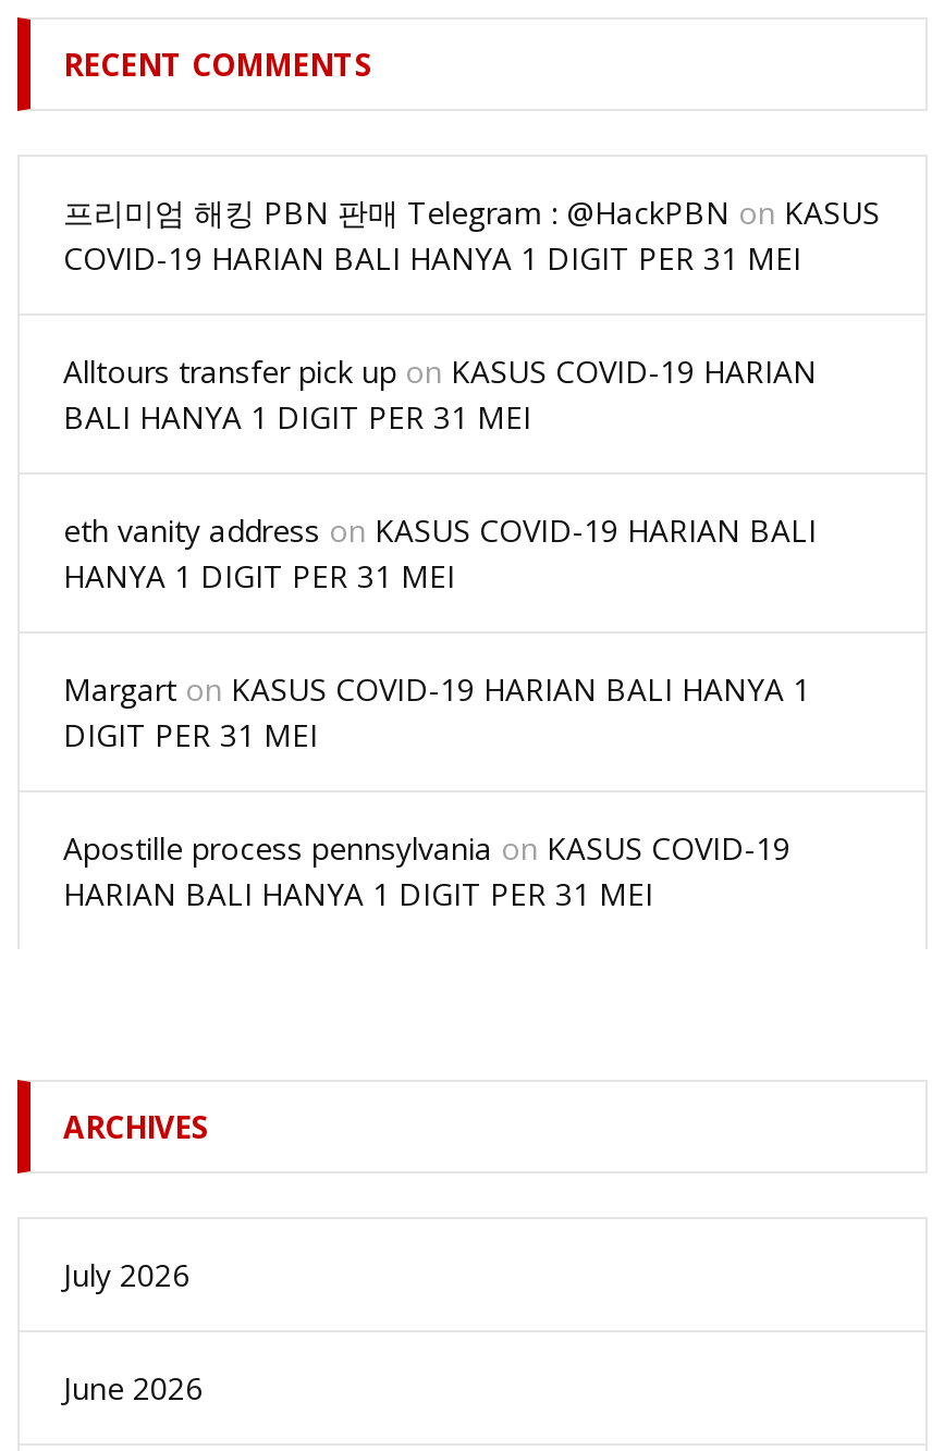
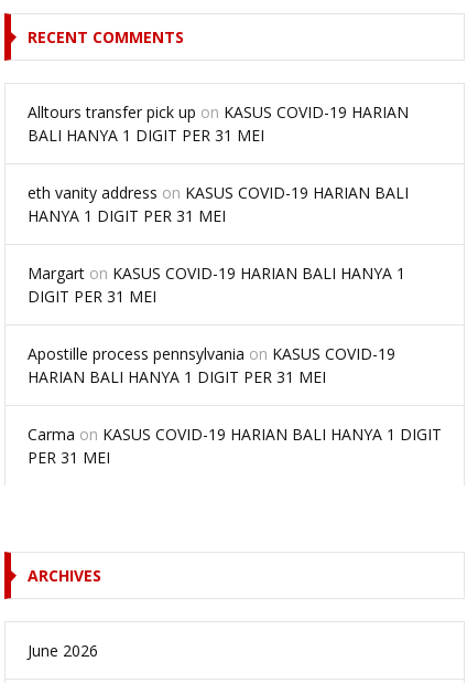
[63,192,880,279] 프리미엄 해킹 PBN 판매 Telegram : @HackPBN on KASUS | COVID-19 HARIAN BALI HANYA 1 DIGIT PER 31 MEI -> none
moved [63,351,817,914] -> [28,101,409,387]: Alltours transfer pick up on KASUS COVID-19 HARIAN | BALI HANYA 1 DIGIT PER 31 MEI | eth vanity address on KASUS COVID-19 HARIAN BALI | HANYA 1 DIGIT PER 31 MEI | Margart on KASUS COVID-19 HARIAN BALI HANYA 1 | DIGIT PER 31 MEI | Apostille process pennsylvania on KASUS COVID-19 | HARIAN BALI HANYA 1 DIGIT PER 31 MEI
none -> [28,423,442,467] Carma on KASUS COVID-19 HARIAN BALI HANYA 1 DIGIT | PER 31 MEI
[63,1254,189,1295] July 2026 -> none

